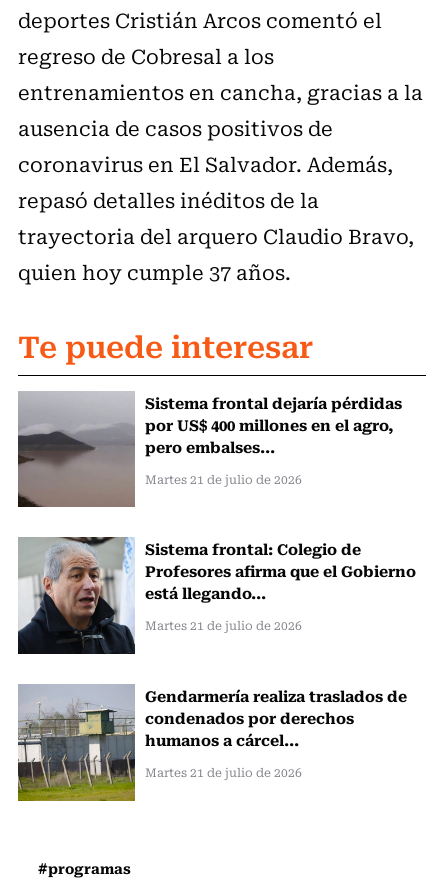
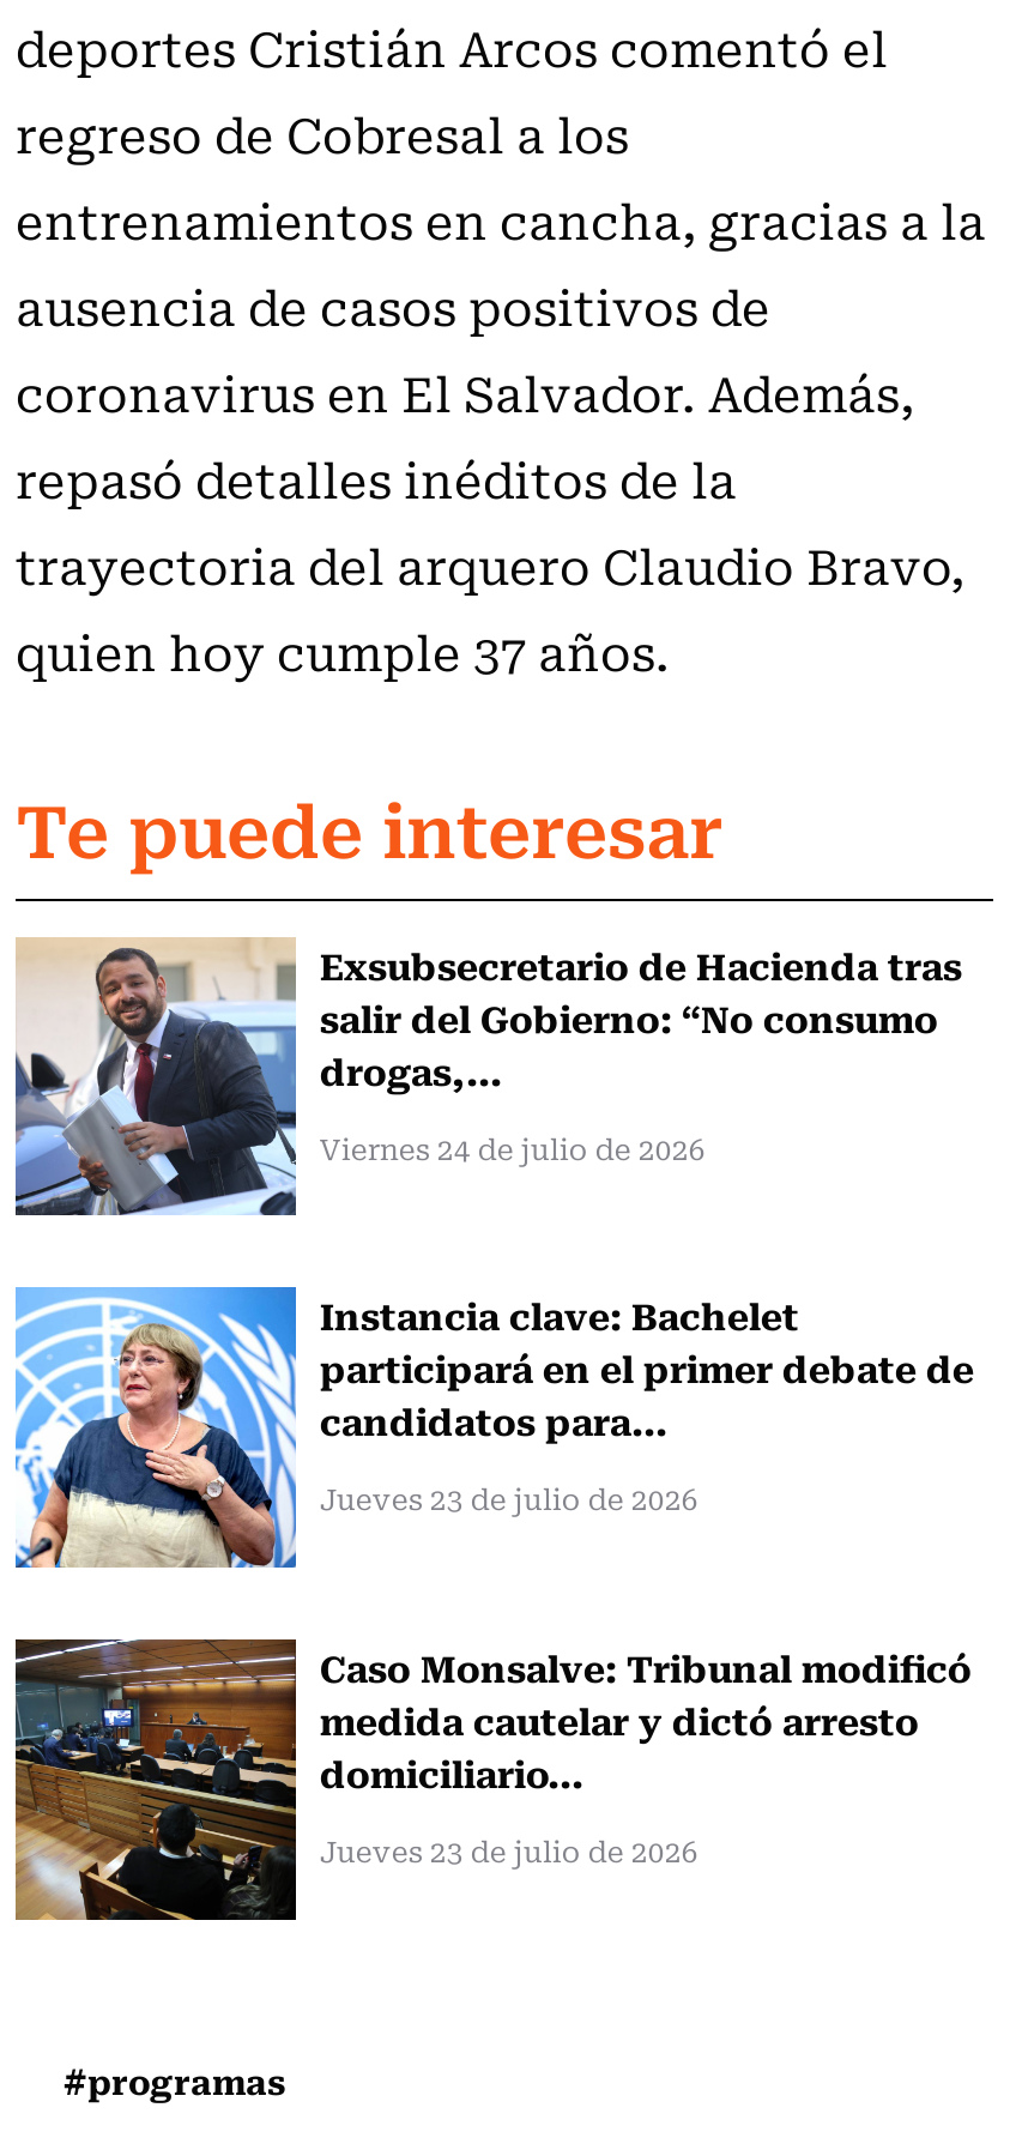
[17,389,402,508] [image] | Sistema frontal dejaría pérdidas | por US$ 400 millones en el agro, | pero embalses... -> [13,934,962,1218] [image] | Exsubsecretario de Hacienda tras | salir del Gobierno: “No consumo | drogas,...
[145,469,302,487] Martes 21 de julio de 2026 -> [320,1125,705,1168] Viernes 24 de julio de 2026
[17,536,416,655] [image] | Sistema frontal: Colegio de | Profesores afirma que el Gobierno | está llegando... -> [13,1285,974,1570] [image] | Instancia clave: Bachelet | participará en el primer debate de | candidatos para...
[145,616,302,634] Martes 21 de julio de 2026 -> [320,1477,698,1521] Jueves 23 de julio de 2026
[17,683,407,802] [image] | Gendarmería realiza traslados de | condenados por derechos | humanos a cárcel... -> [13,1638,971,1922] [image] | Caso Monsalve: Tribunal modificó | medida cautelar y dictó arresto | domiciliario...
[145,763,302,781] Martes 21 de julio de 2026 -> [320,1829,698,1872] Jueves 23 de julio de 2026

